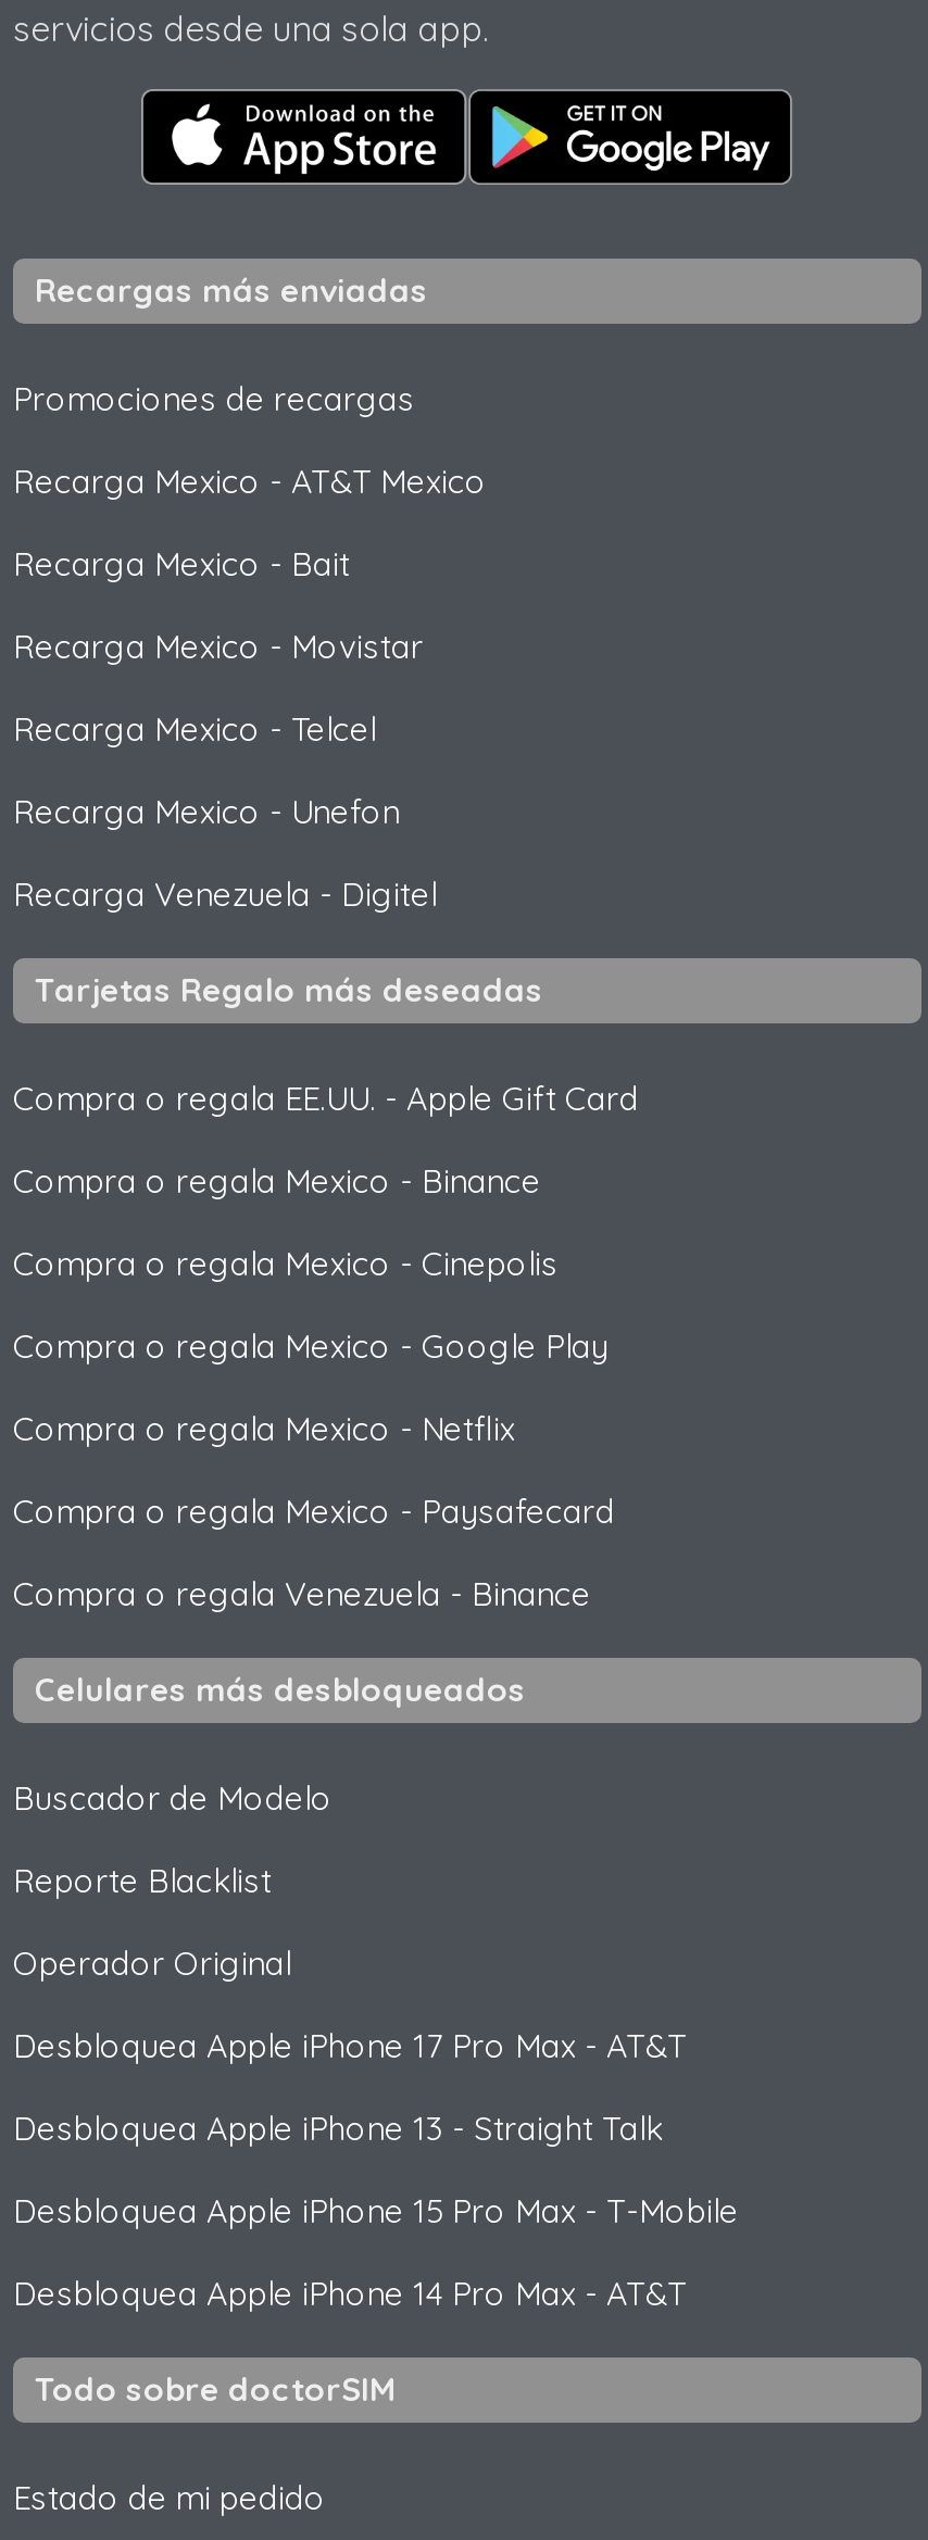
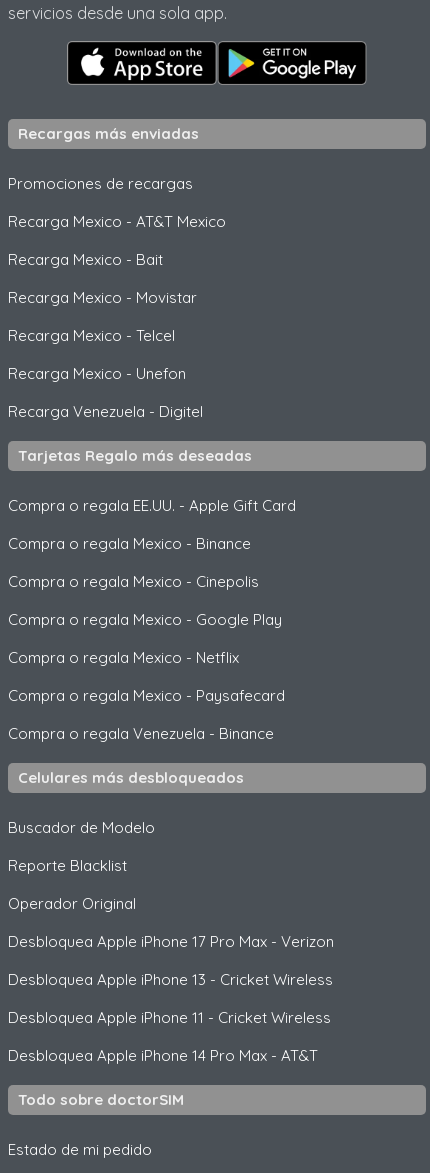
[13,2026,687,2067] Desbloquea Apple iPhone 17 Pro Max - AT&T -> [8,932,334,951] Desbloquea Apple iPhone 17 Pro Max - Verizon
[13,2108,663,2150] Desbloquea Apple iPhone 13 - Straight Talk -> [8,970,333,989] Desbloquea Apple iPhone 13 - Cricket Wireless
[13,2191,739,2232] Desbloquea Apple iPhone 15 Pro Max - T-Mobile -> [8,1008,331,1027] Desbloquea Apple iPhone 11 - Cricket Wireless

